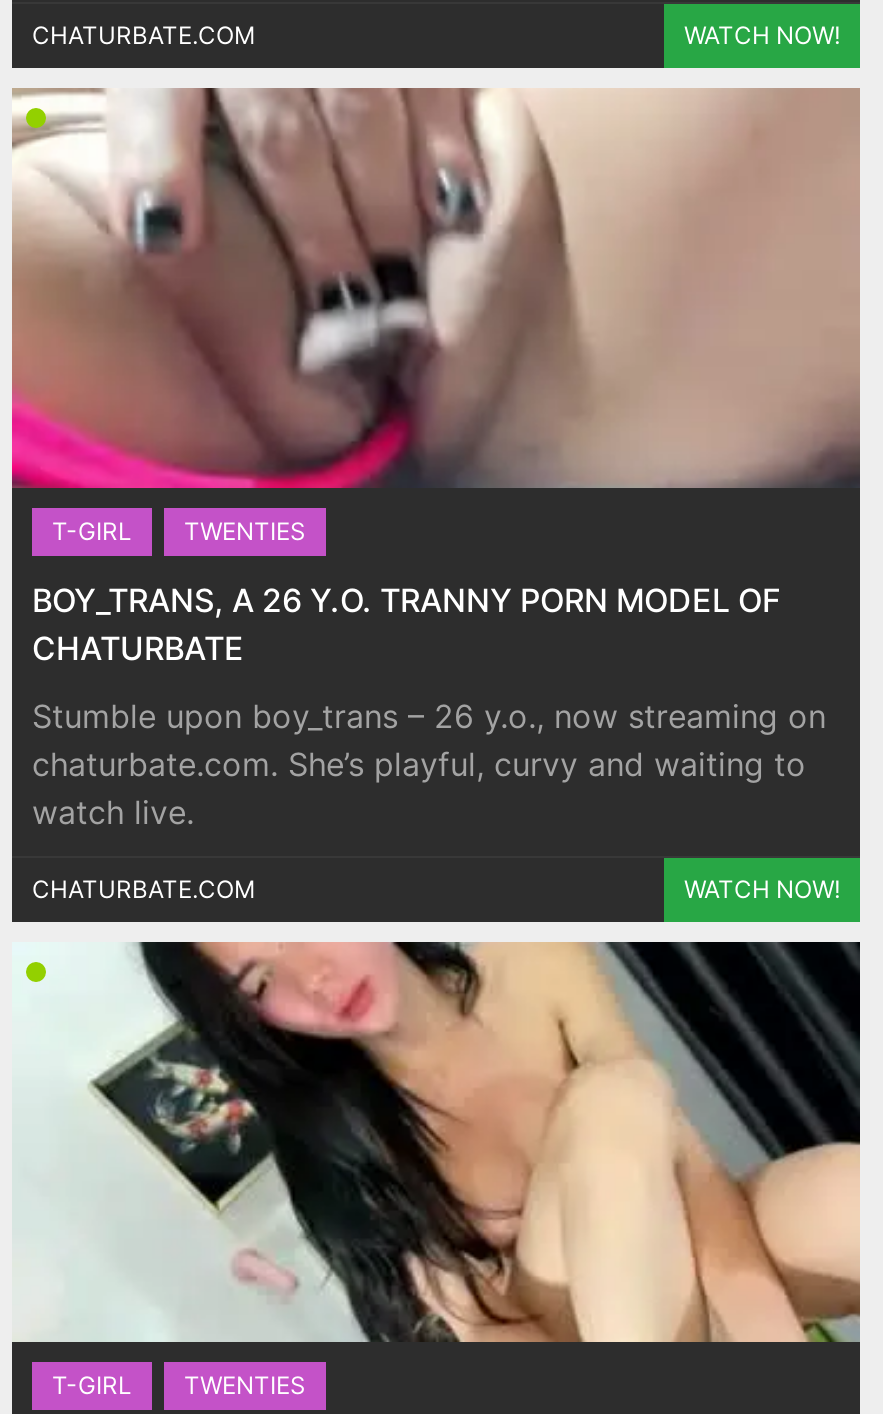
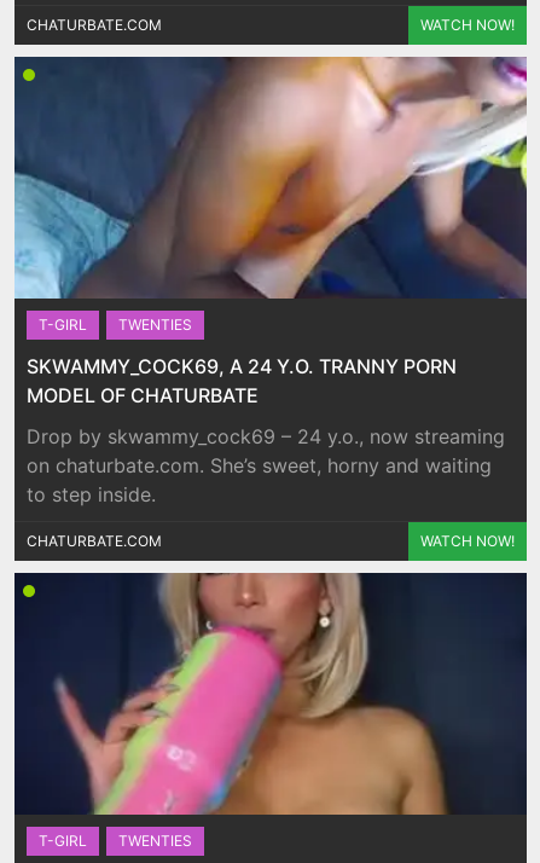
[10,86,862,490] [image] -> [13,56,528,300] [image]
[32,580,780,668] BOY_TRANS, A 26 Y.O. TRANNY PORN MODEL OF | CHATURBATE -> [27,354,457,407] SKWAMMY_COCK69, A 24 Y.O. TRANNY PORN | MODEL OF CHATURBATE
[32,696,826,832] Stumble upon boy_trans – 26 y.o., now streaming on | chaturbate.com. She’s playful, curvy and waiting to | watch live. -> [27,424,505,506] Drop by skwammy_cock69 – 24 y.o., now streaming | on chaturbate.com. She’s sweet, horny and waiting | to step inside.
[12,940,862,1344] [image] -> [13,572,528,816] [image]

